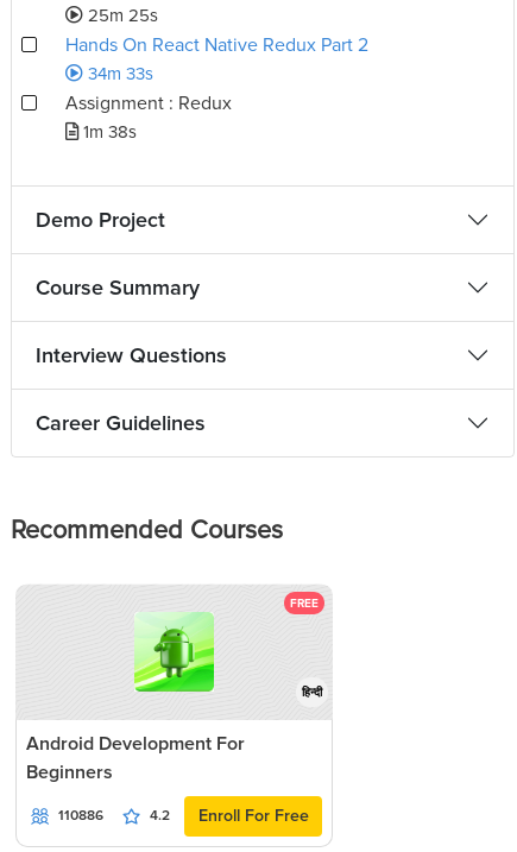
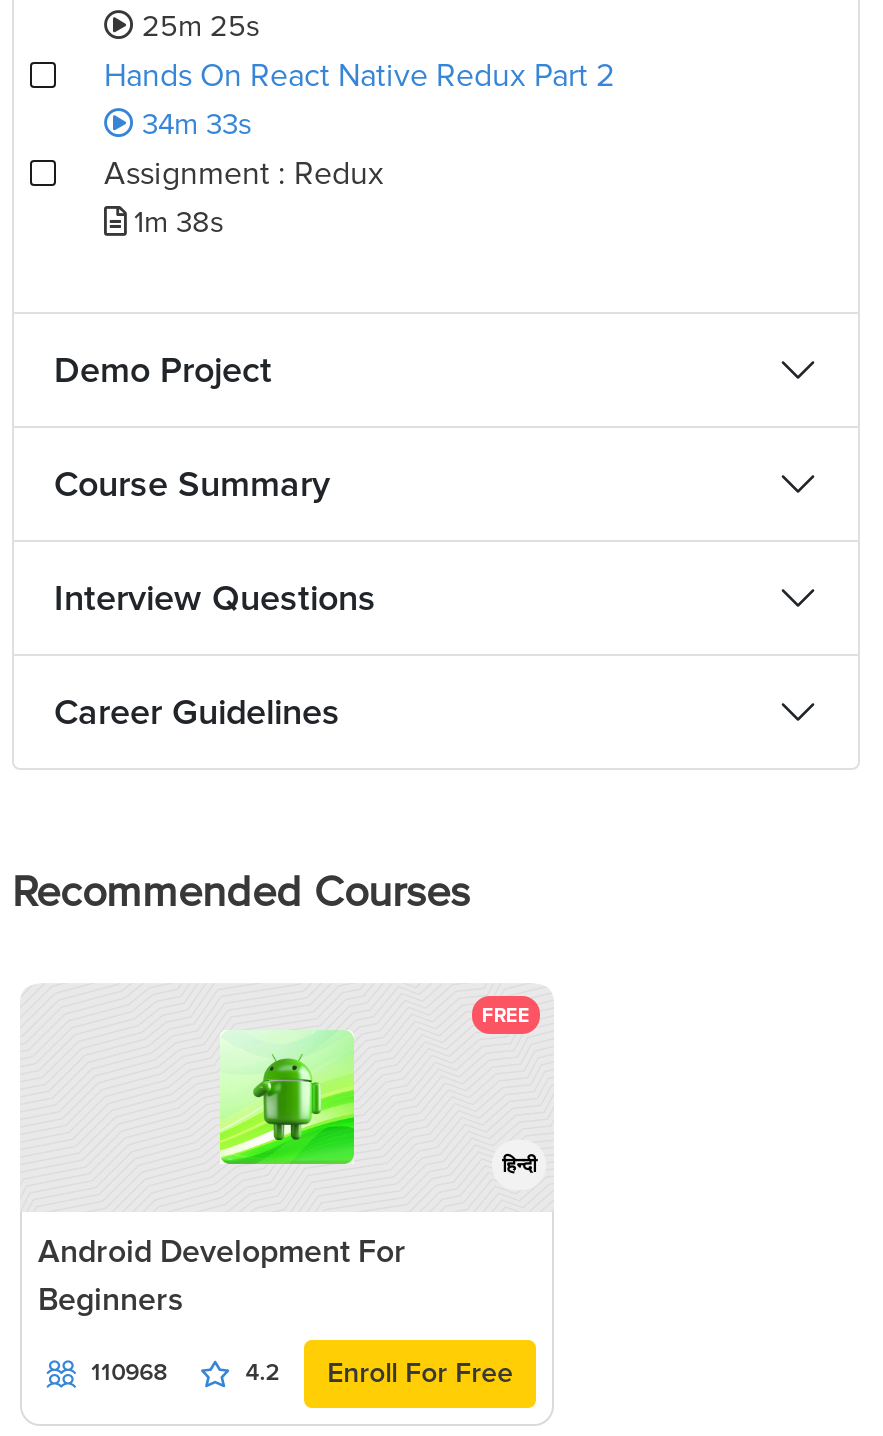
[58,806,103,824] 110886 -> [91,1357,167,1387] 110968

